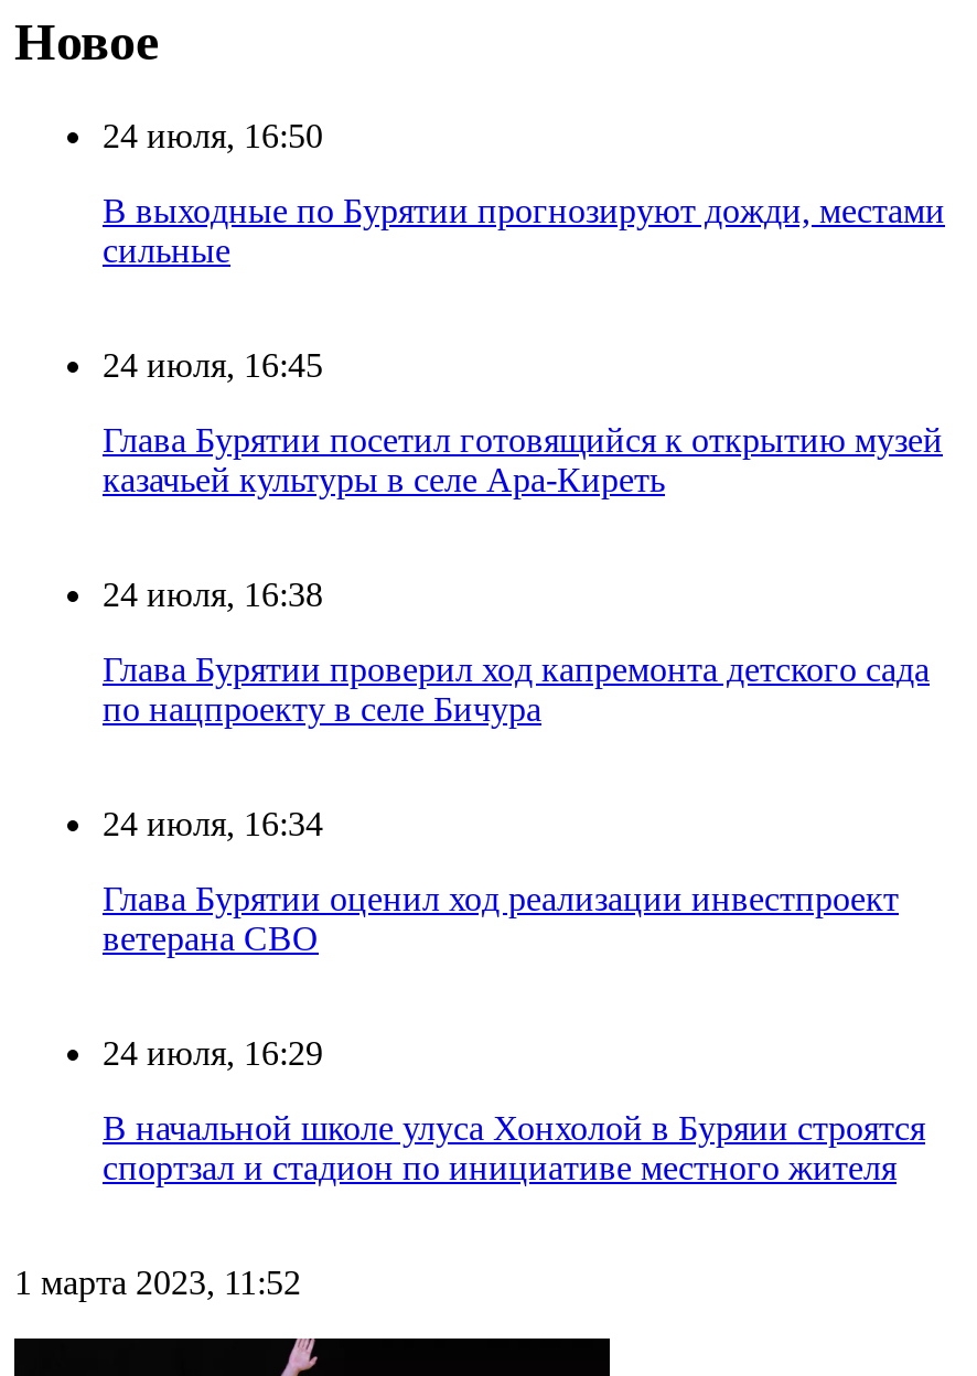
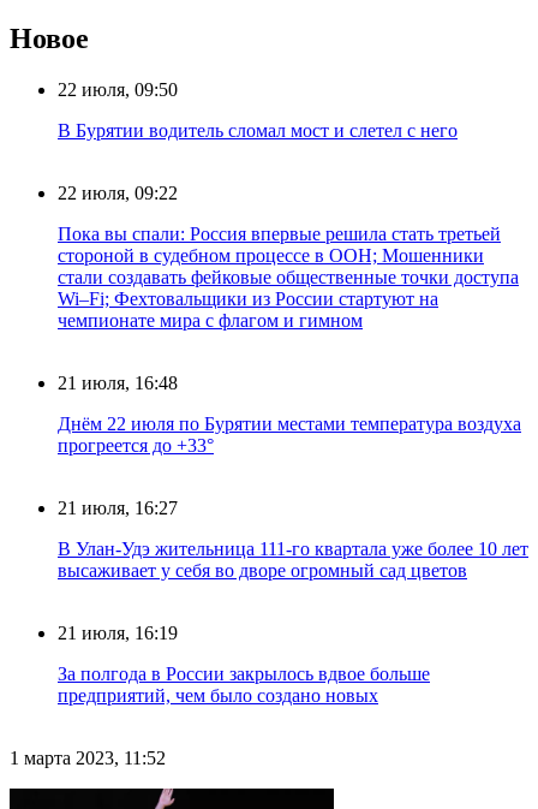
[103,117,323,155] 24 июля, 16:50 -> [58,80,178,100] 22 июля, 09:50
[103,192,945,269] В выходные по Бурятии прогнозируют дожди, местами | сильные -> [58,120,458,141] В Бурятии водитель сломал мост и слетел с него
[103,347,323,384] 24 июля, 16:45 -> [58,183,178,203] 22 июля, 09:22
[103,422,943,499] Глава Бурятии посетил готовящийся к открытию музей | казачьей культуры в селе Ара-Киреть -> [58,224,519,331] Пока вы спали: Россия впервые решила стать третьей | стороной в судебном процессе в ООН; Мошенники | стали создавать фейковые общественные точки доступа | Wi–Fi; Фехтовальщики из России стартуют на | чемпионате мира с флагом и гимном
[103,576,323,613] 24 июля, 16:38 -> [58,373,178,393] 21 июля, 16:48
[103,651,930,728] Глава Бурятии проверил ход капремонта детского сада | по нацпроекту в селе Бичура -> [58,414,521,456] Днём 22 июля по Бурятии местами температура воздуха | прогреется до +33°
[103,805,323,843] 24 июля, 16:34 -> [58,498,178,518] 21 июля, 16:27
[103,880,899,957] Глава Бурятии оценил ход реализации инвестпроект | ветерана СВО -> [58,539,528,581] В Улан-Удэ жительница 111-го квартала уже более 10 лет | высаживает у себя во дворе огромный сад цветов
[103,1035,323,1072] 24 июля, 16:29 -> [58,623,178,643] 21 июля, 16:19
[103,1110,925,1187] В начальной школе улуса Хонхолой в Буряии строятся | спортзал и стадион по инициативе местного жителя -> [58,664,430,706] За полгода в России закрылось вдвое больше | предприятий, чем было создано новых

